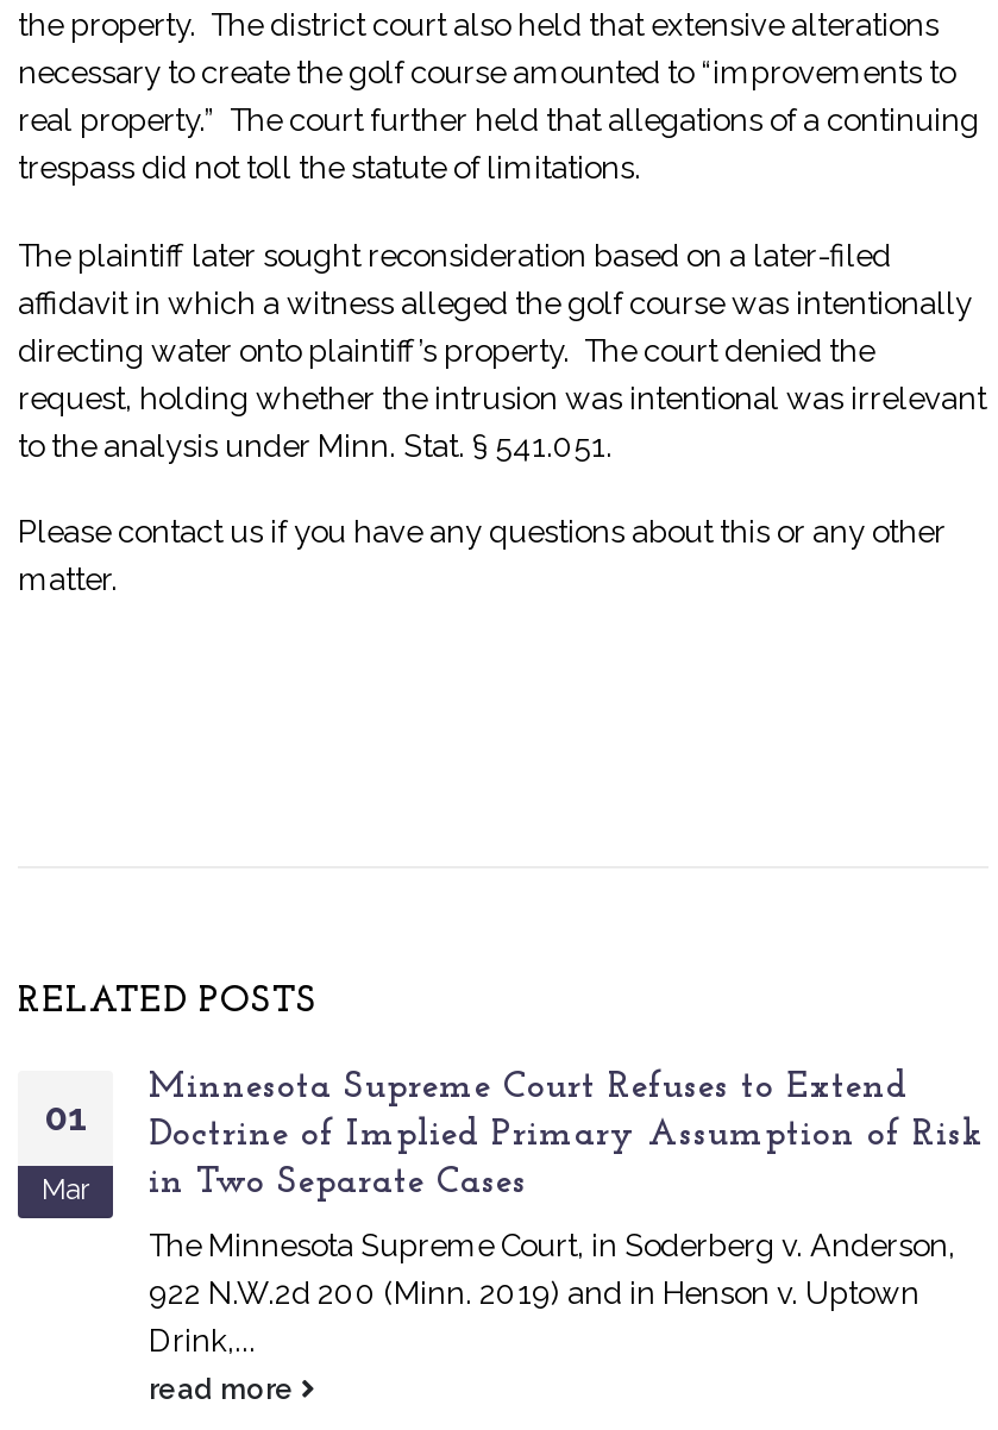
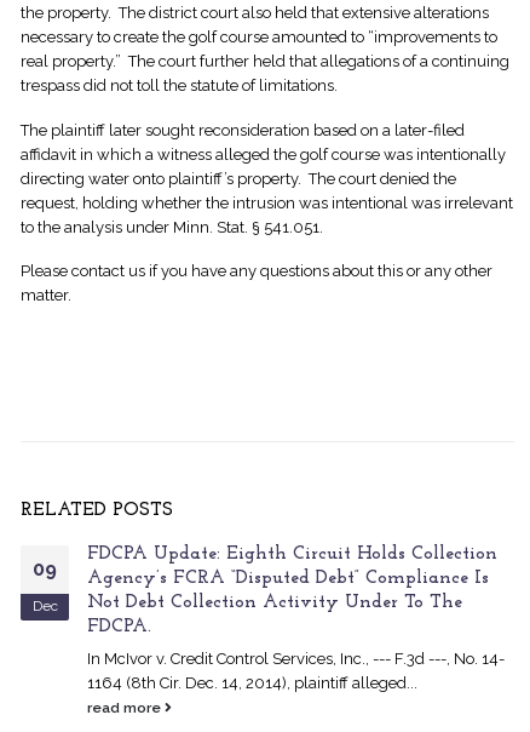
[149,1068,984,1202] Minnesota Supreme Court Refuses to Extend | Doctrine of Implied Primary Assumption of Risk | in Two Separate Cases -> [87,544,497,636] FDCPA Update: Eighth Circuit Holds Collection | Agency’s FCRA “Disputed Debt” Compliance Is | Not Debt Collection Activity Under To The | FDCPA.
[44,1095,87,1140] 01 -> [33,557,57,581] 09
[42,1173,89,1206] Mar -> [32,597,57,614] Dec
[149,1228,955,1359] The Minnesota Supreme Court, in Soderberg v. Anderson, | 922 N.W.2d 200 (Minn. 2019) and in Henson v. Uptown | Drink,... -> [87,650,505,692] In McIvor v. Credit Control Services, Inc., --- F.3d ---, No. 14- | 1164 (8th Cir. Dec. 14, 2014), plaintiff alleged...

